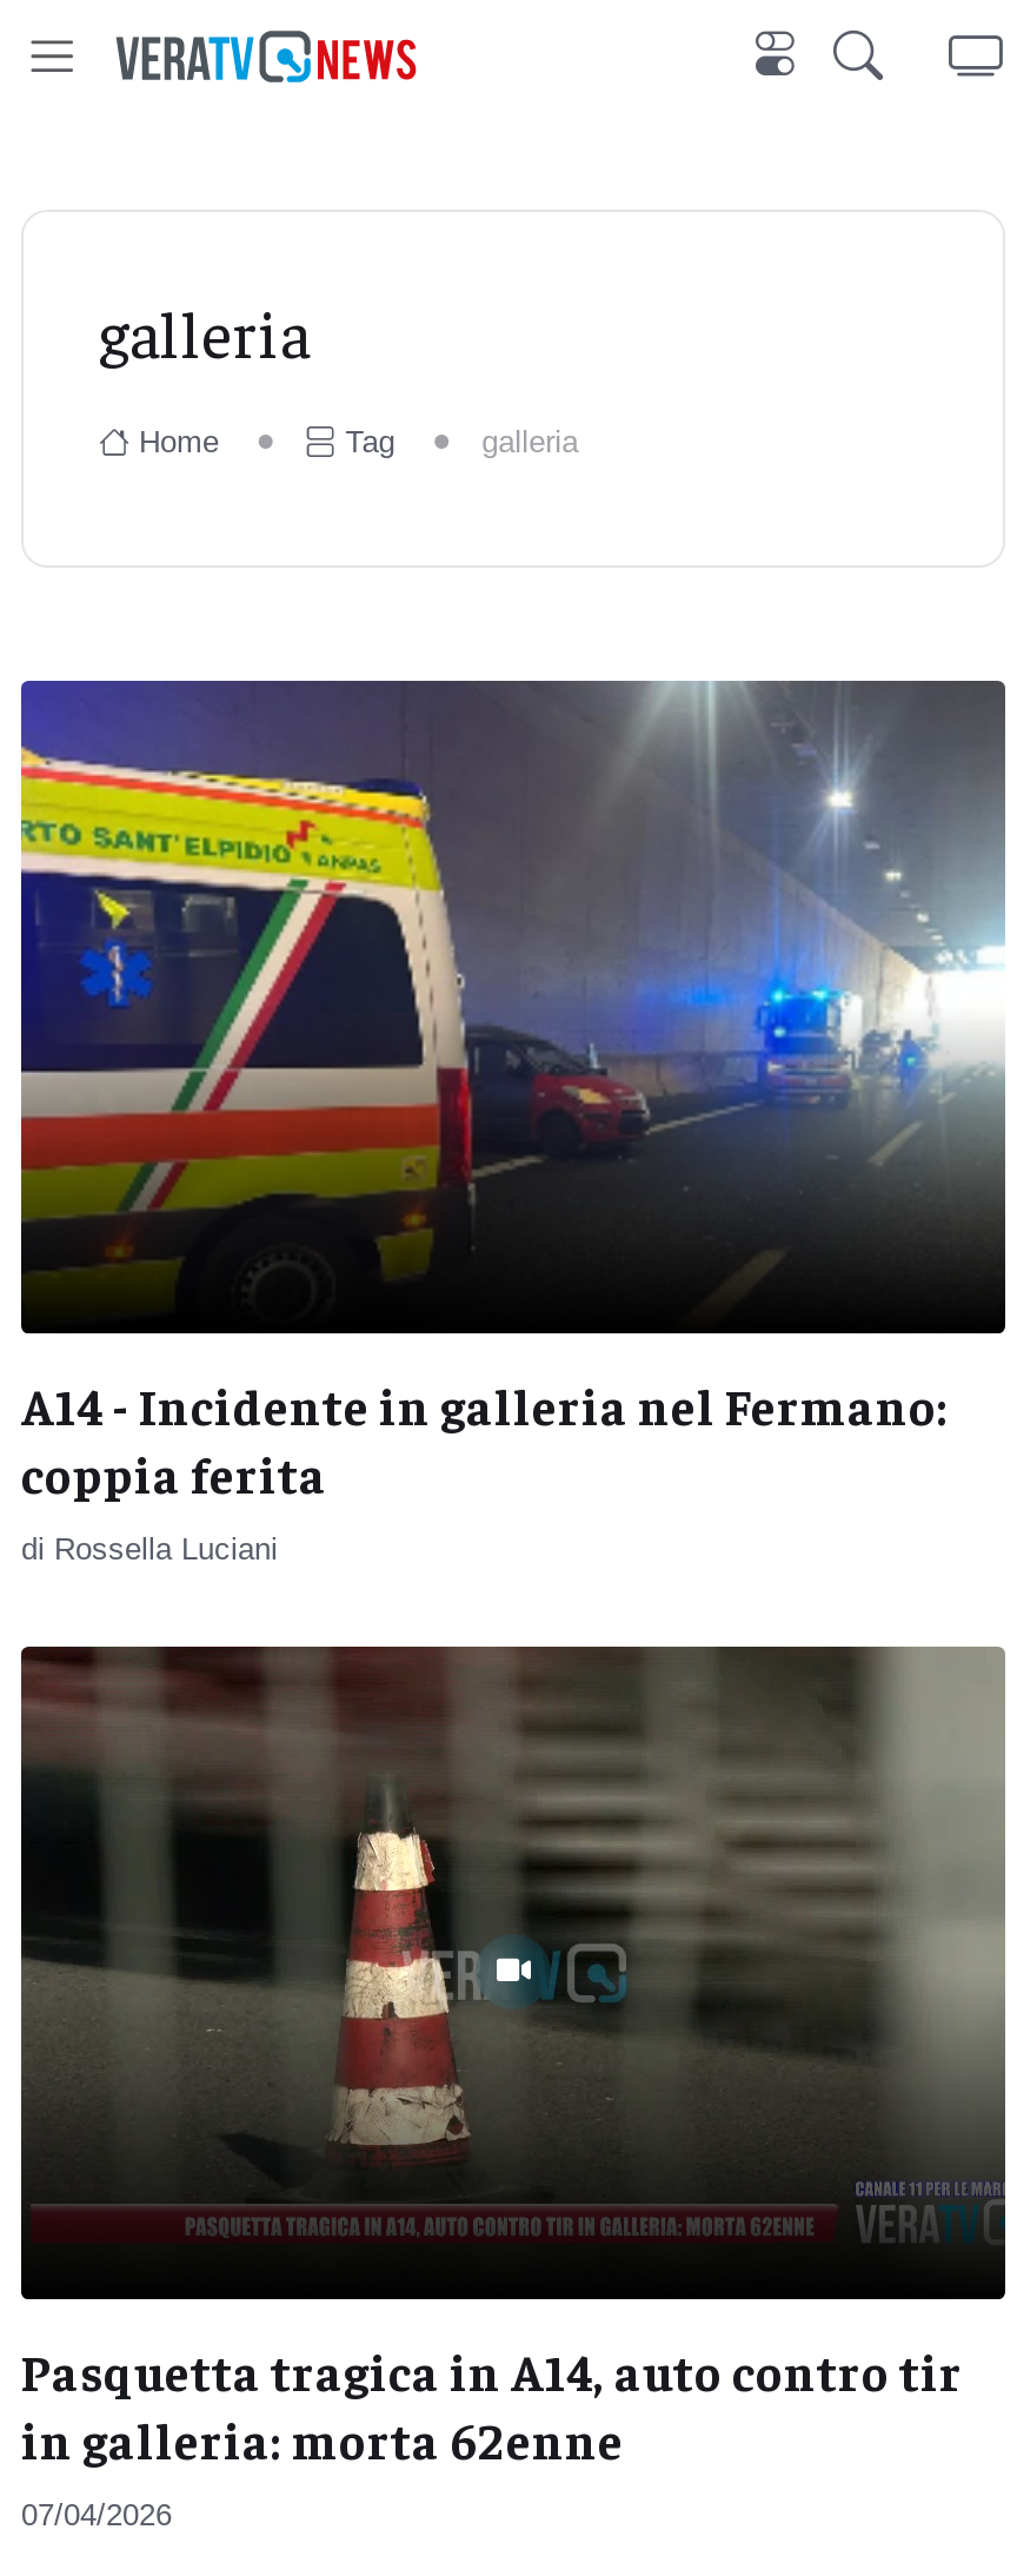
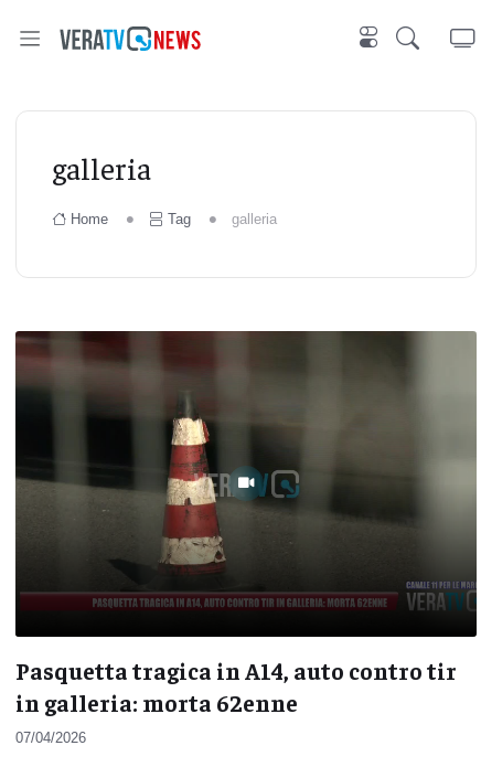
[19,678,1005,1274] [image] -> none
[21,1373,949,1566] A14 - Incidente in galleria nel Fermano: | coppia ferita | di Rossella Luciani -> none

